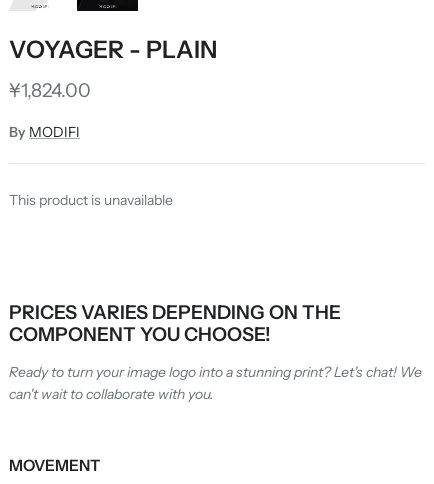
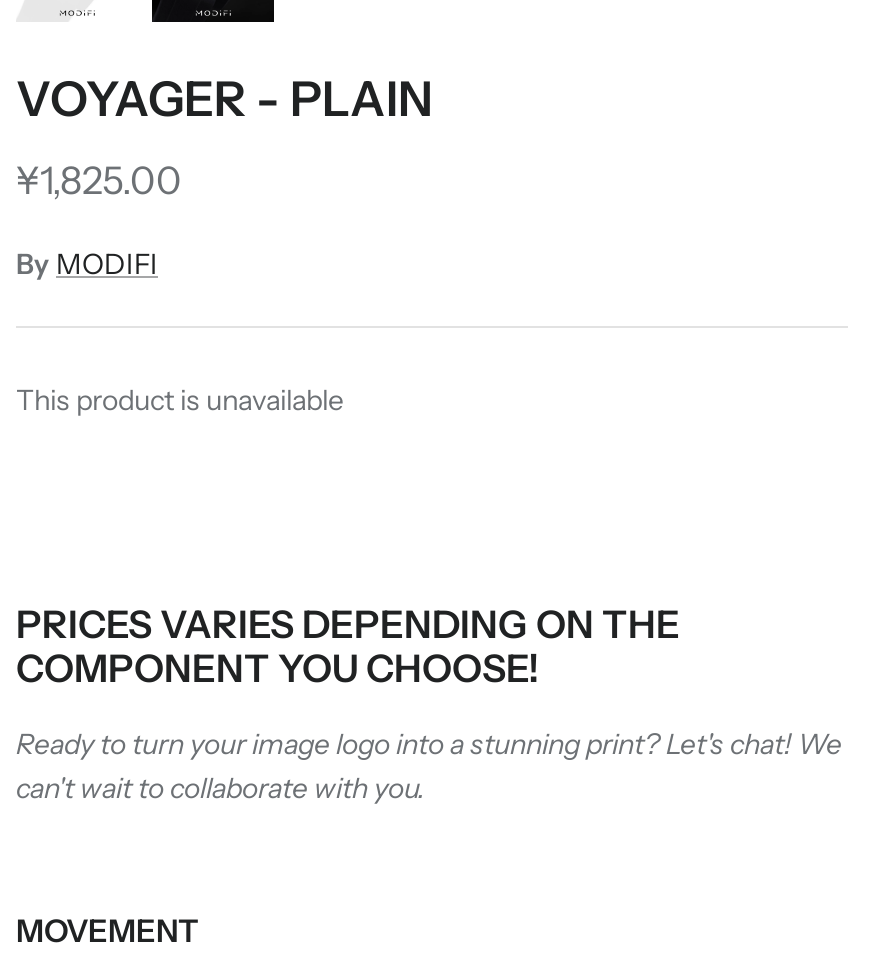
[9,79,91,102] ¥1,824.00 -> [16,158,182,204] ¥1,825.00

